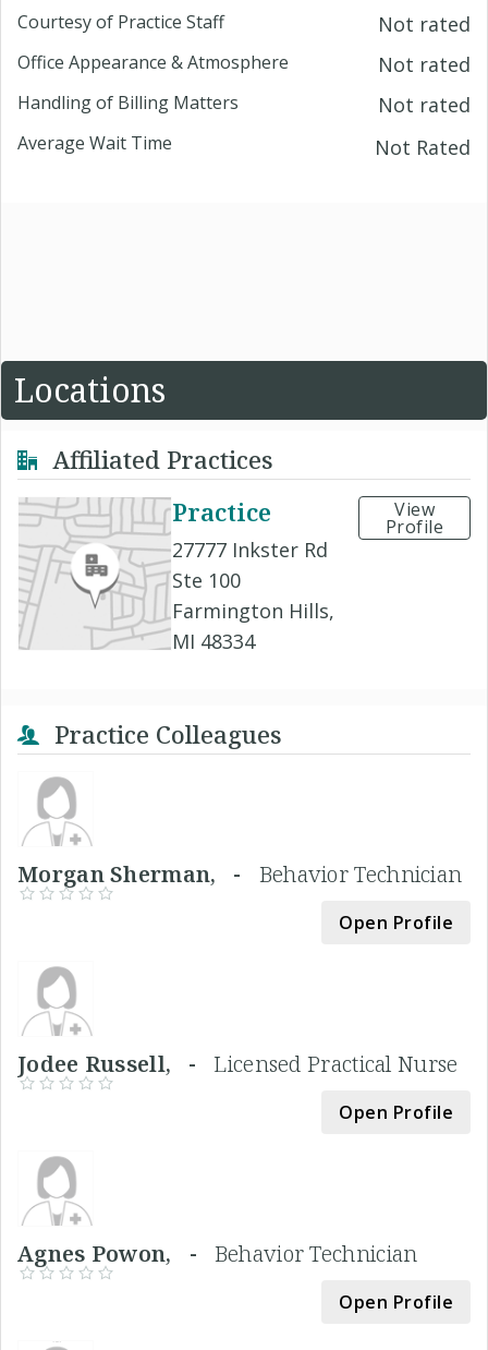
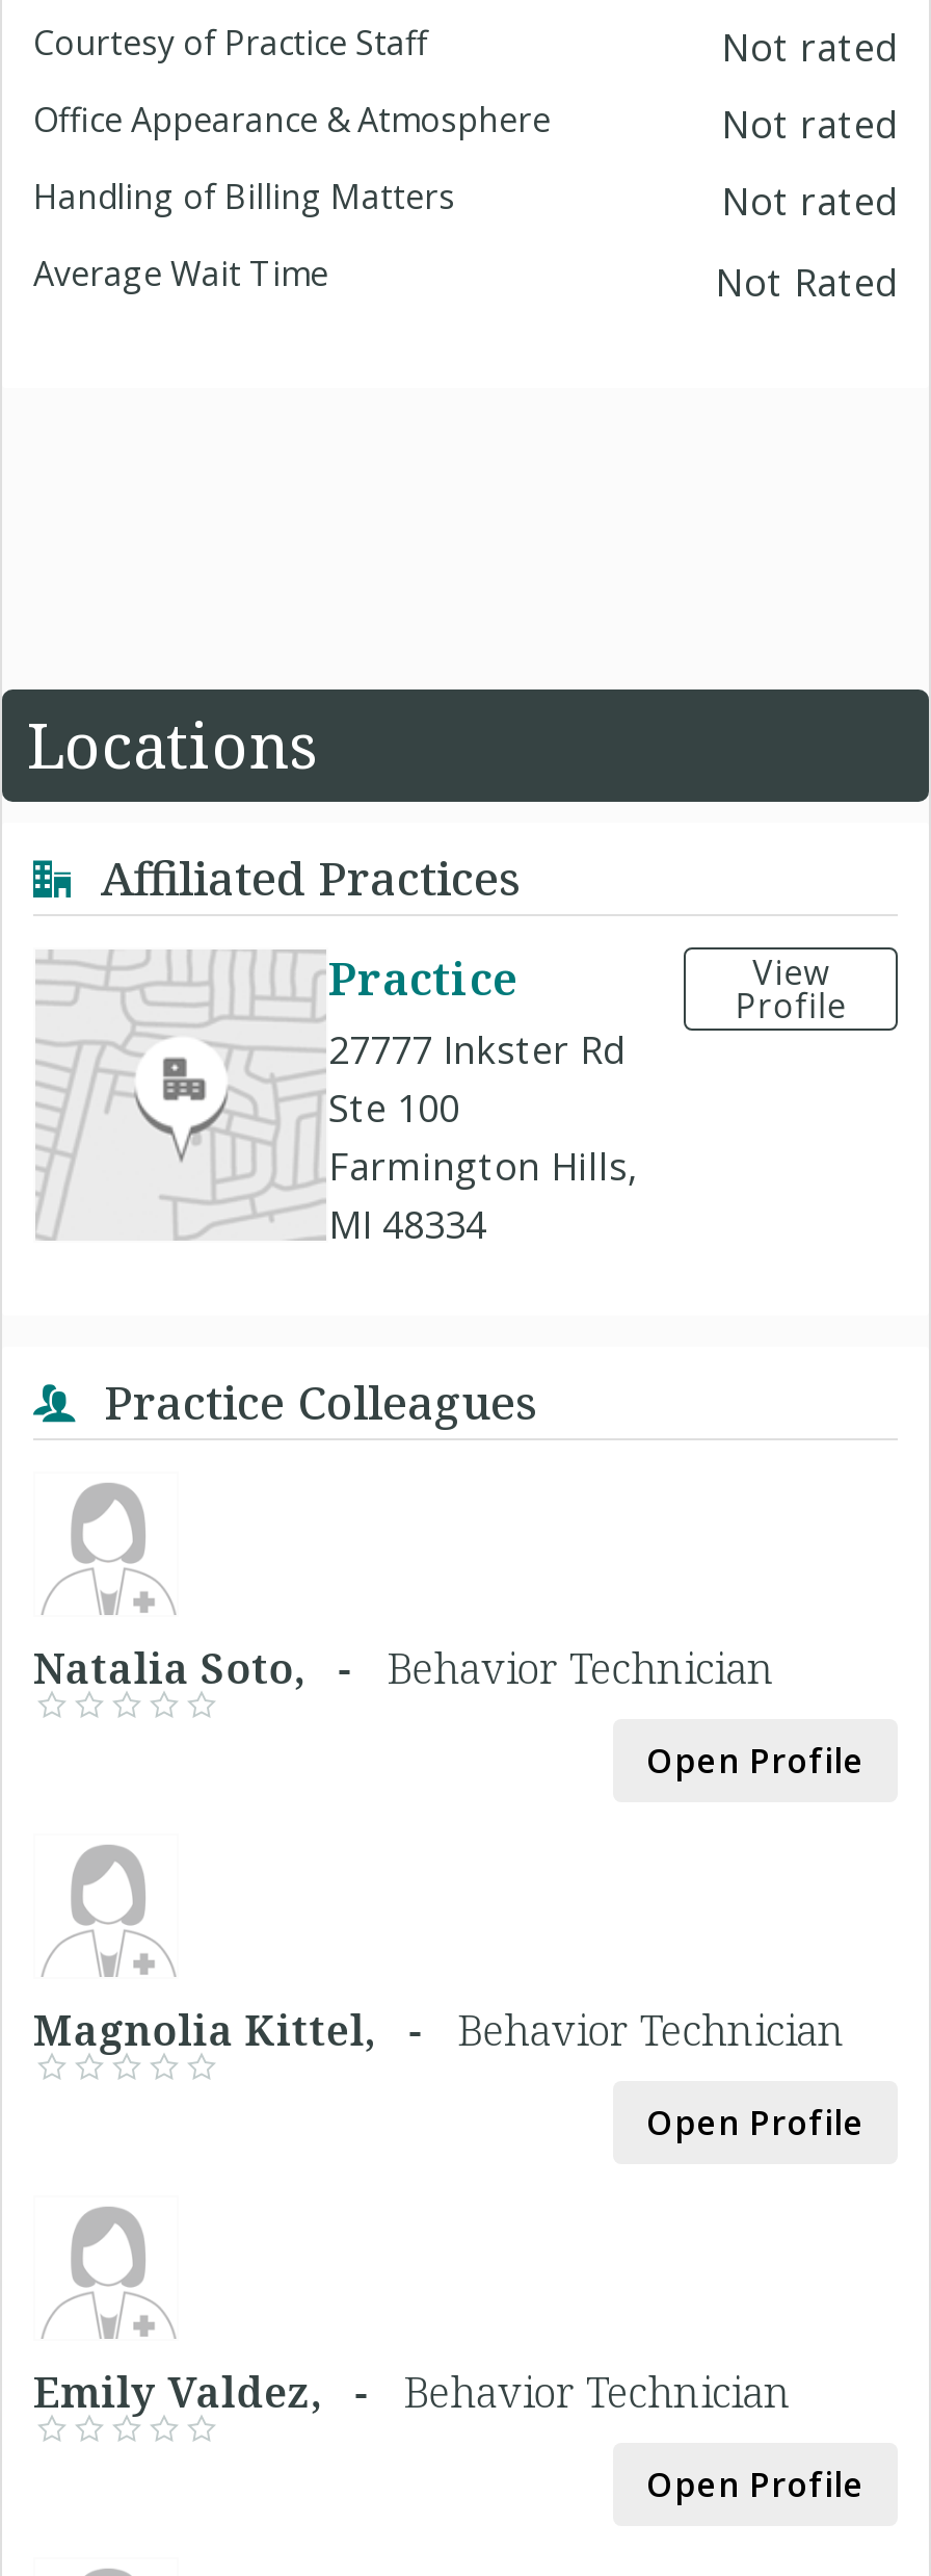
[17,859,462,888] Morgan Sherman, - Behavior Technician -> [33,1639,775,1695] Natalia Soto, - Behavior Technician
[17,1048,458,1078] Jodee Russell, - Licensed Practical Nurse -> [33,2001,845,2057] Magnolia Kittel, - Behavior Technician
[17,1238,418,1268] Agnes Powon, - Behavior Technician -> [33,2363,791,2419] Emily Valdez, - Behavior Technician

